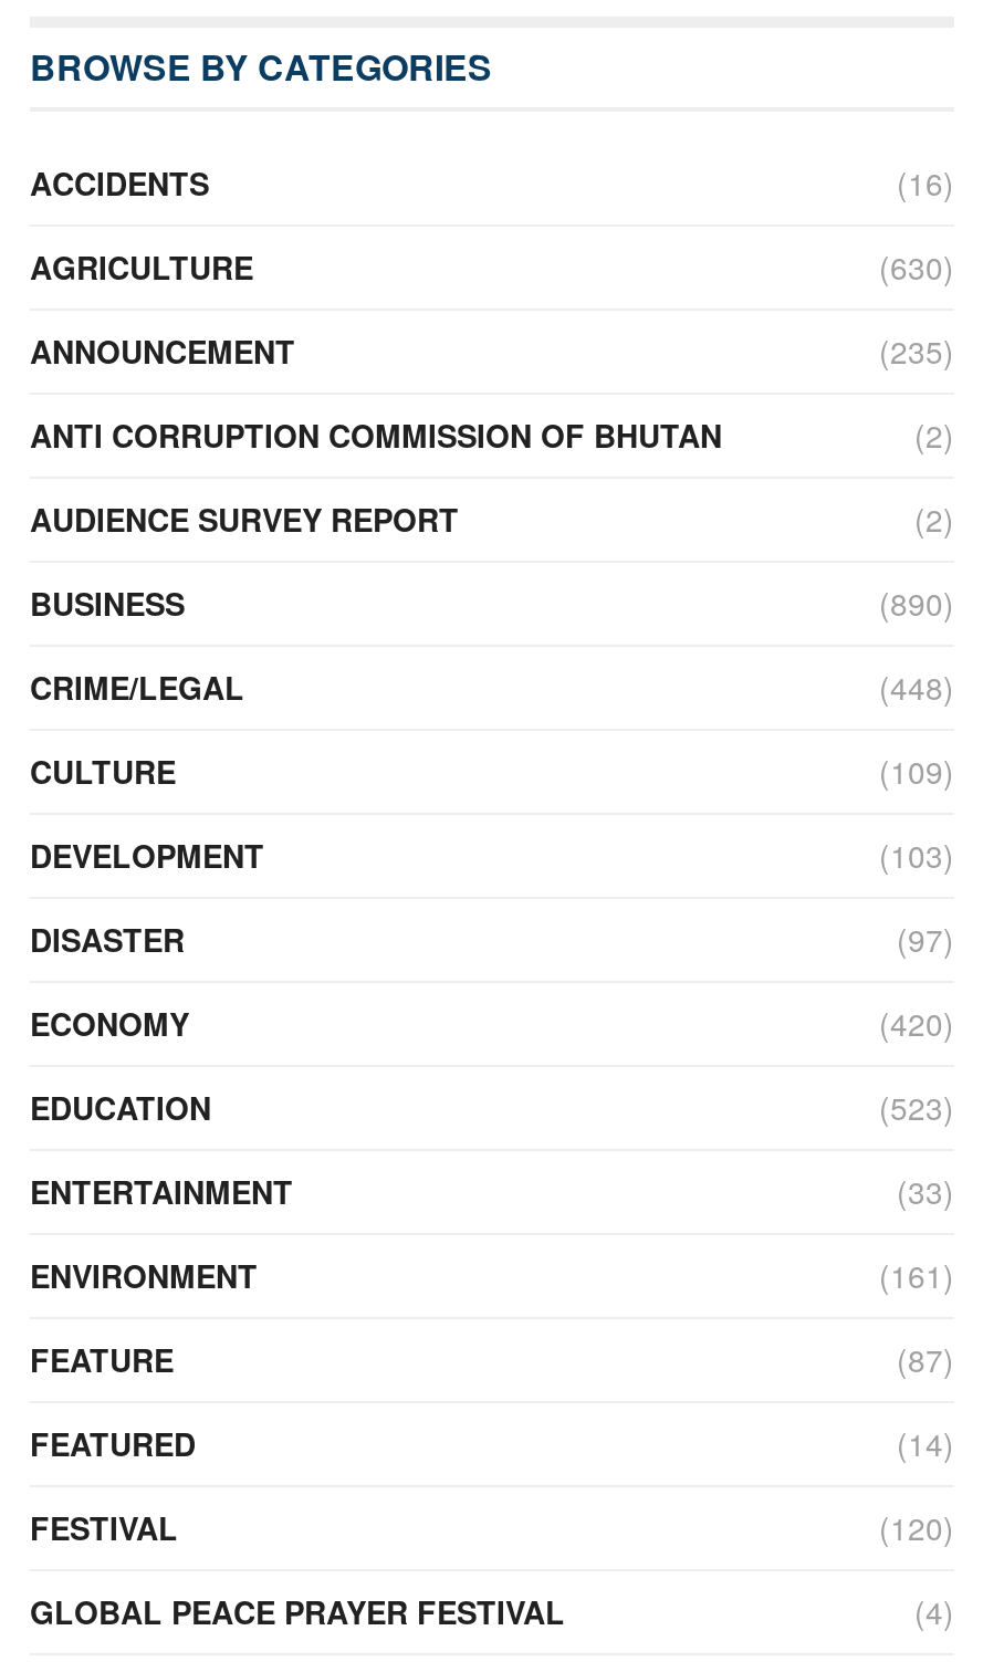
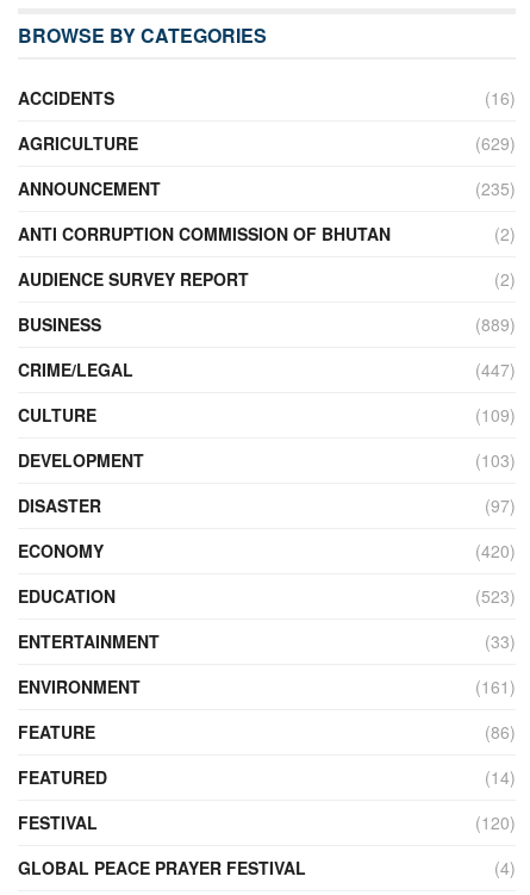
[879,245,954,289] (630) -> [475,132,516,155] (629)
[879,581,954,626] (890) -> [475,313,516,337] (889)
[879,665,954,710] (448) -> [475,358,516,382] (447)
[897,1338,954,1382] (87) -> [485,720,516,744] (86)

